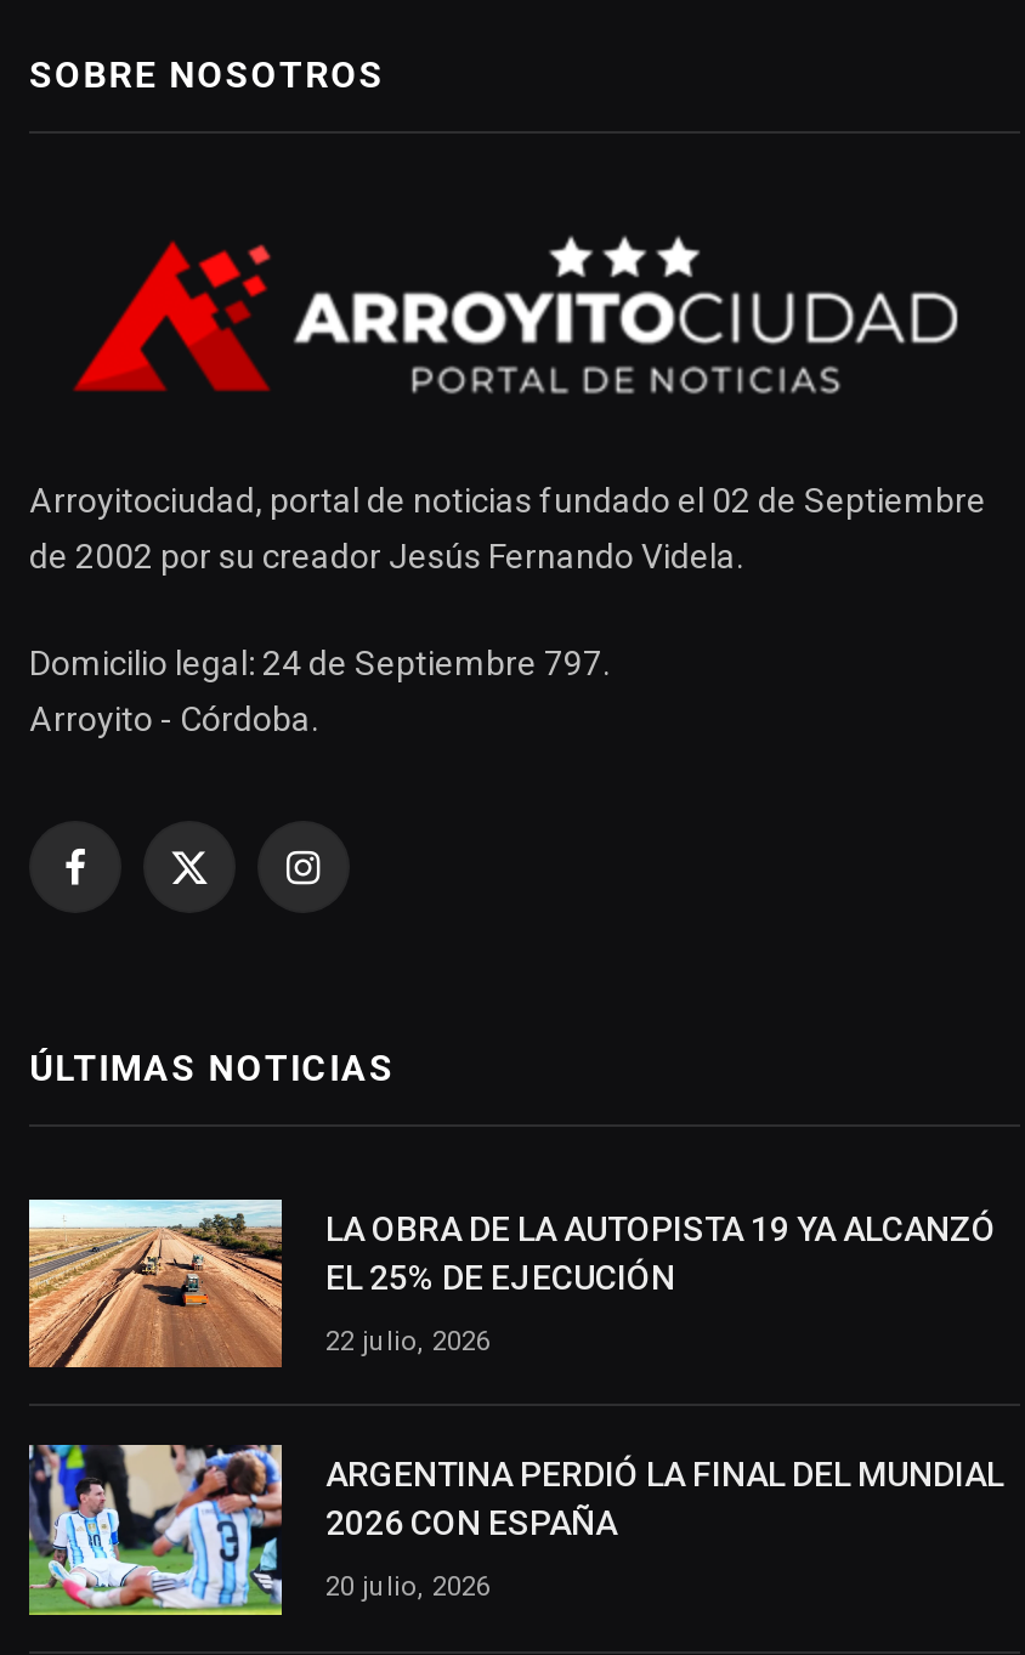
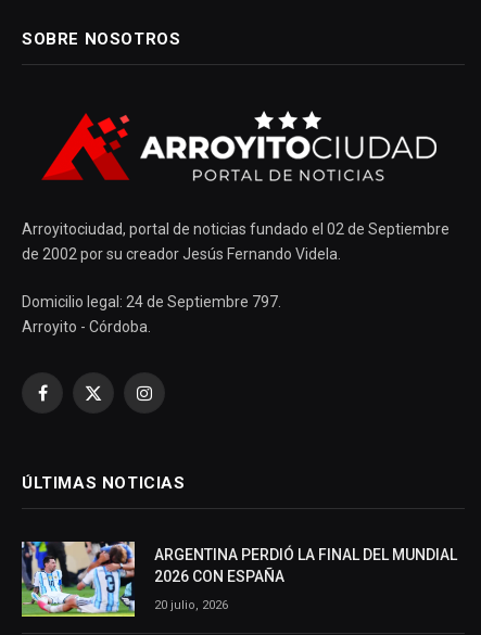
[27,1197,996,1370] [image] | LA OBRA DE LA AUTOPISTA 19 YA ALCANZÓ | EL 25% DE EJECUCIÓN | 22 julio, 2026 -> none

